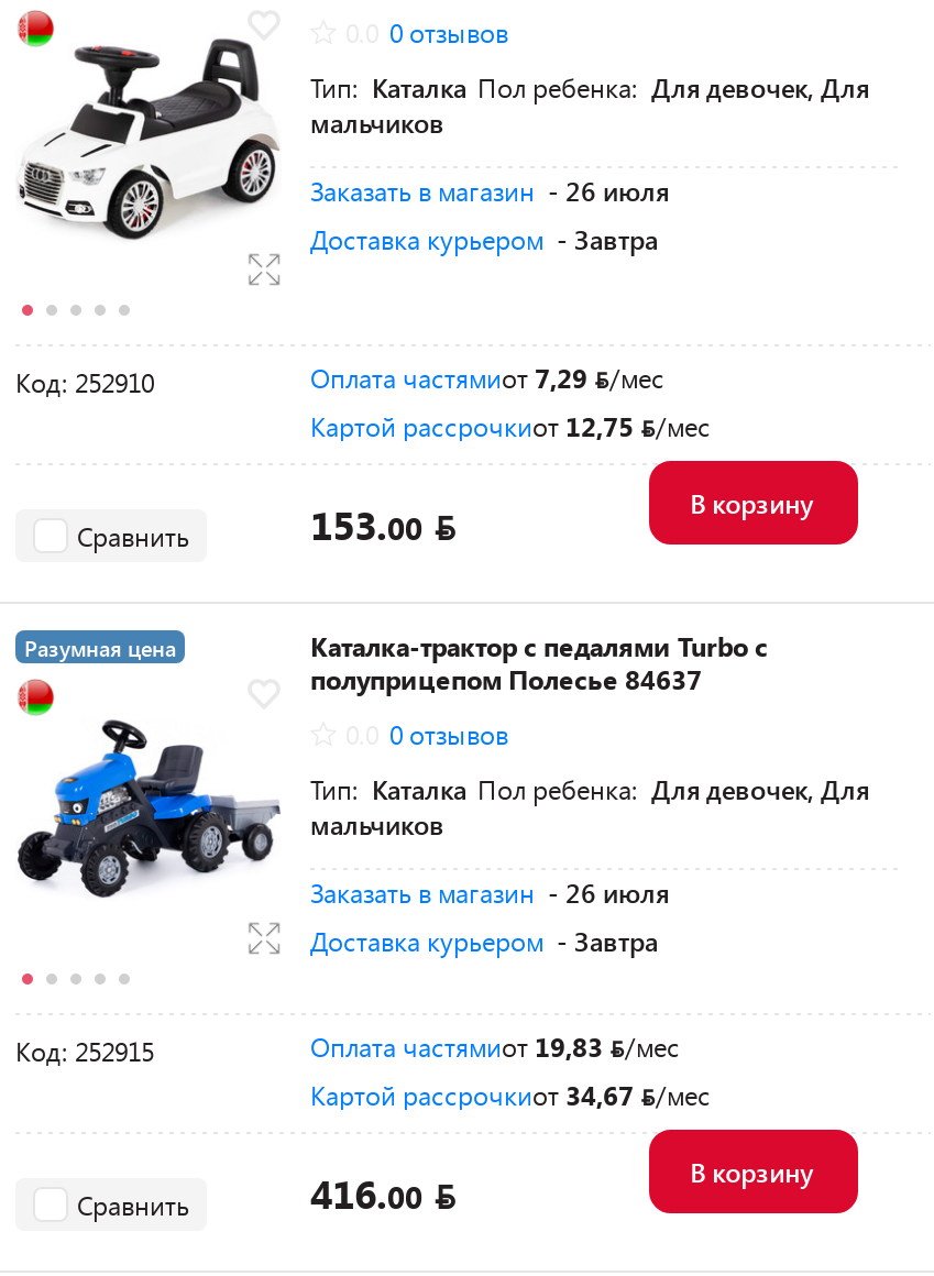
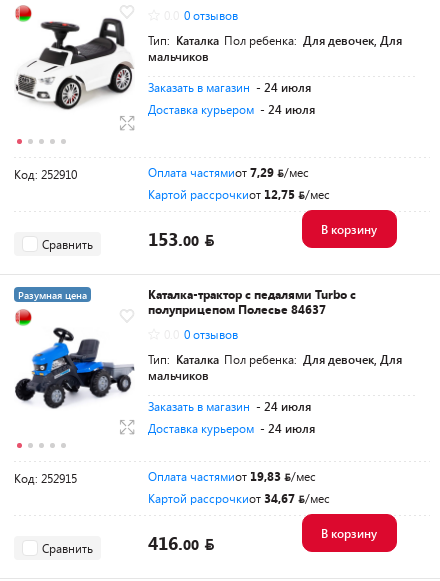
[310,173,669,256] Заказать в магазин - 26 июля | Доставка курьером - Завтра -> [148,79,315,117] Заказать в магазин - 24 июля | Доставка курьером - 24 июля
[310,875,669,958] Заказать в магазин - 26 июля | Доставка курьером - Завтра -> [148,398,315,436] Заказать в магазин - 24 июля | Доставка курьером - 24 июля

